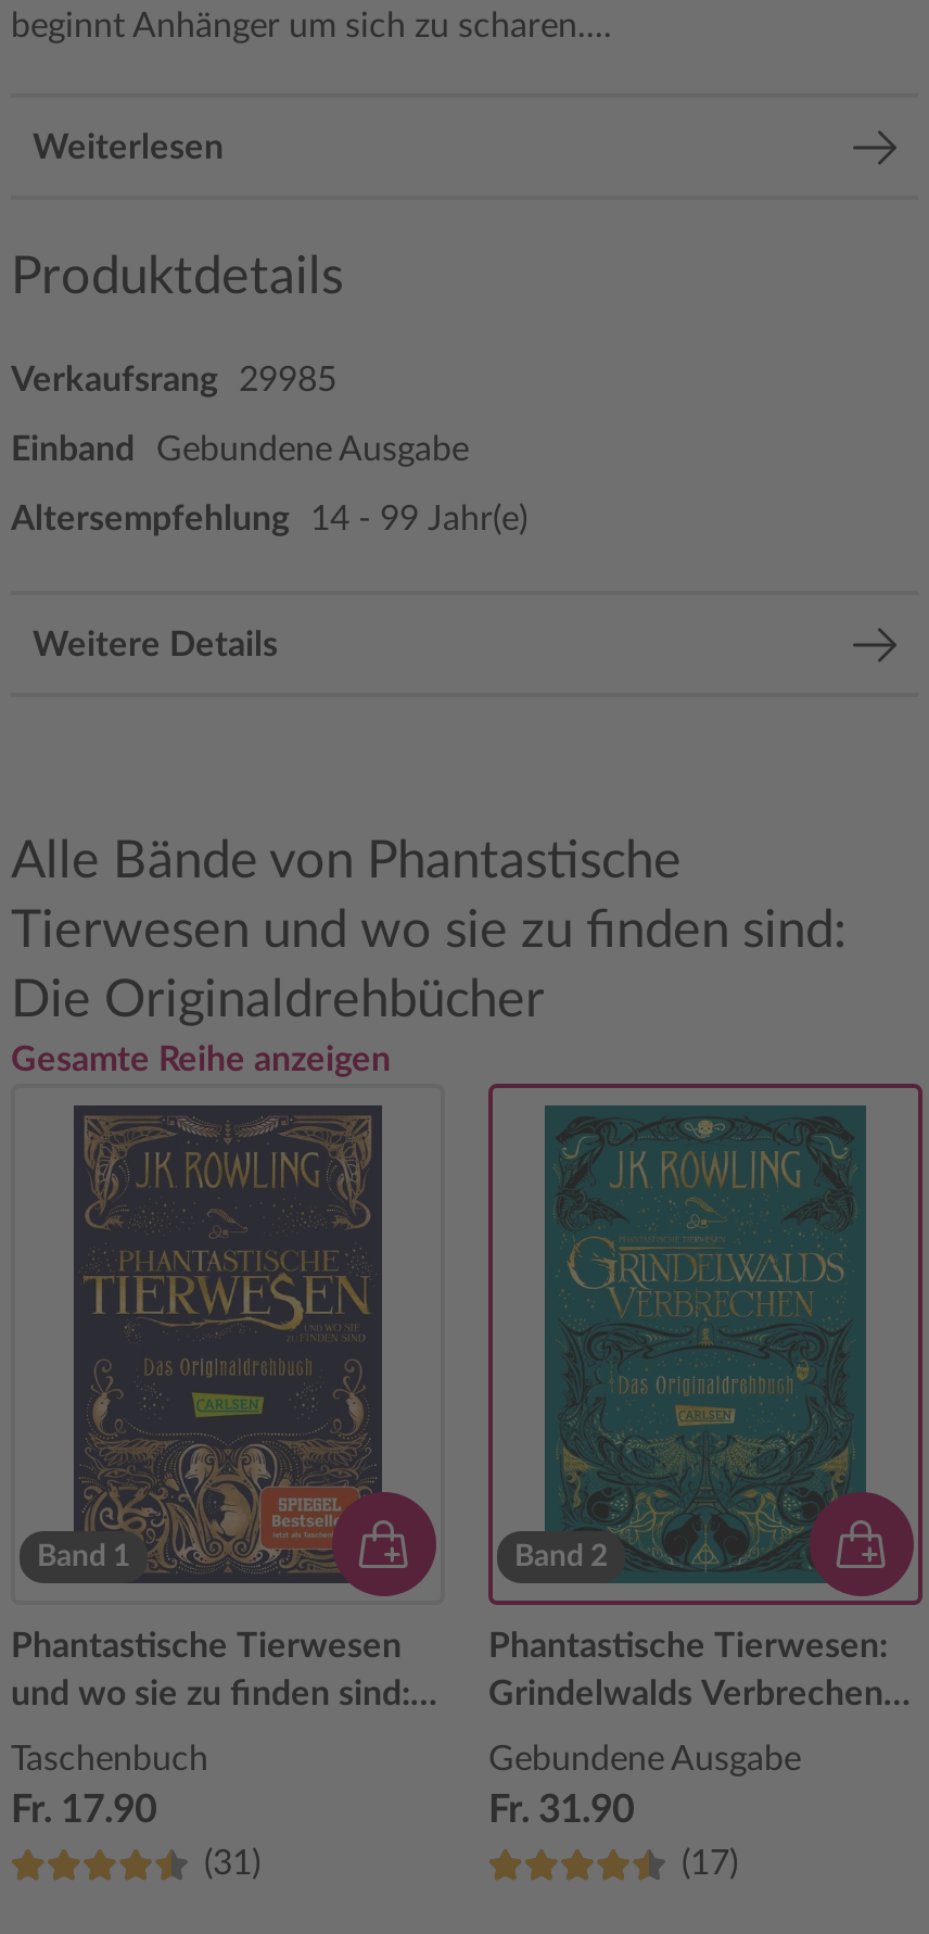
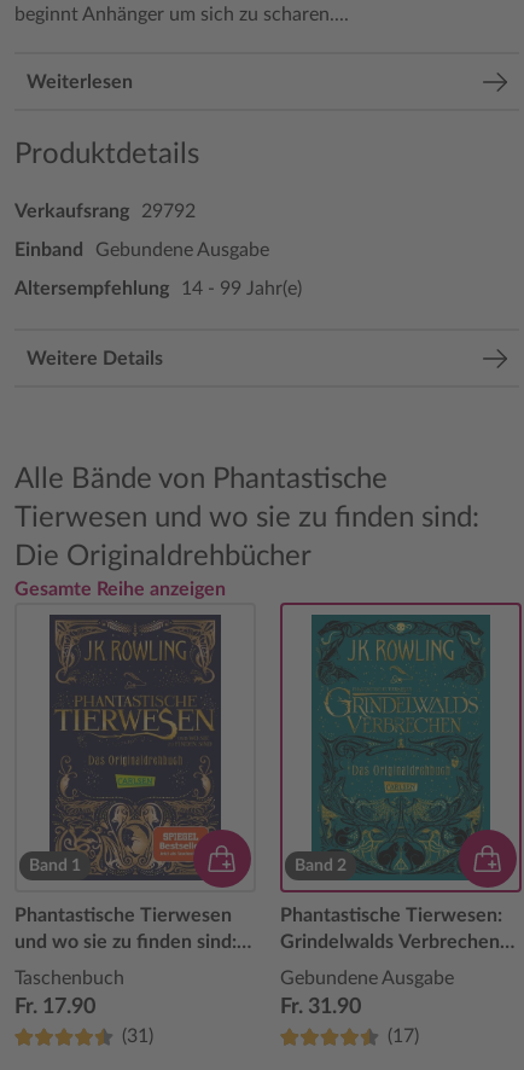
[11,363,336,397] Verkaufsrang 29985 -> [14,202,196,221] Verkaufsrang 29792

